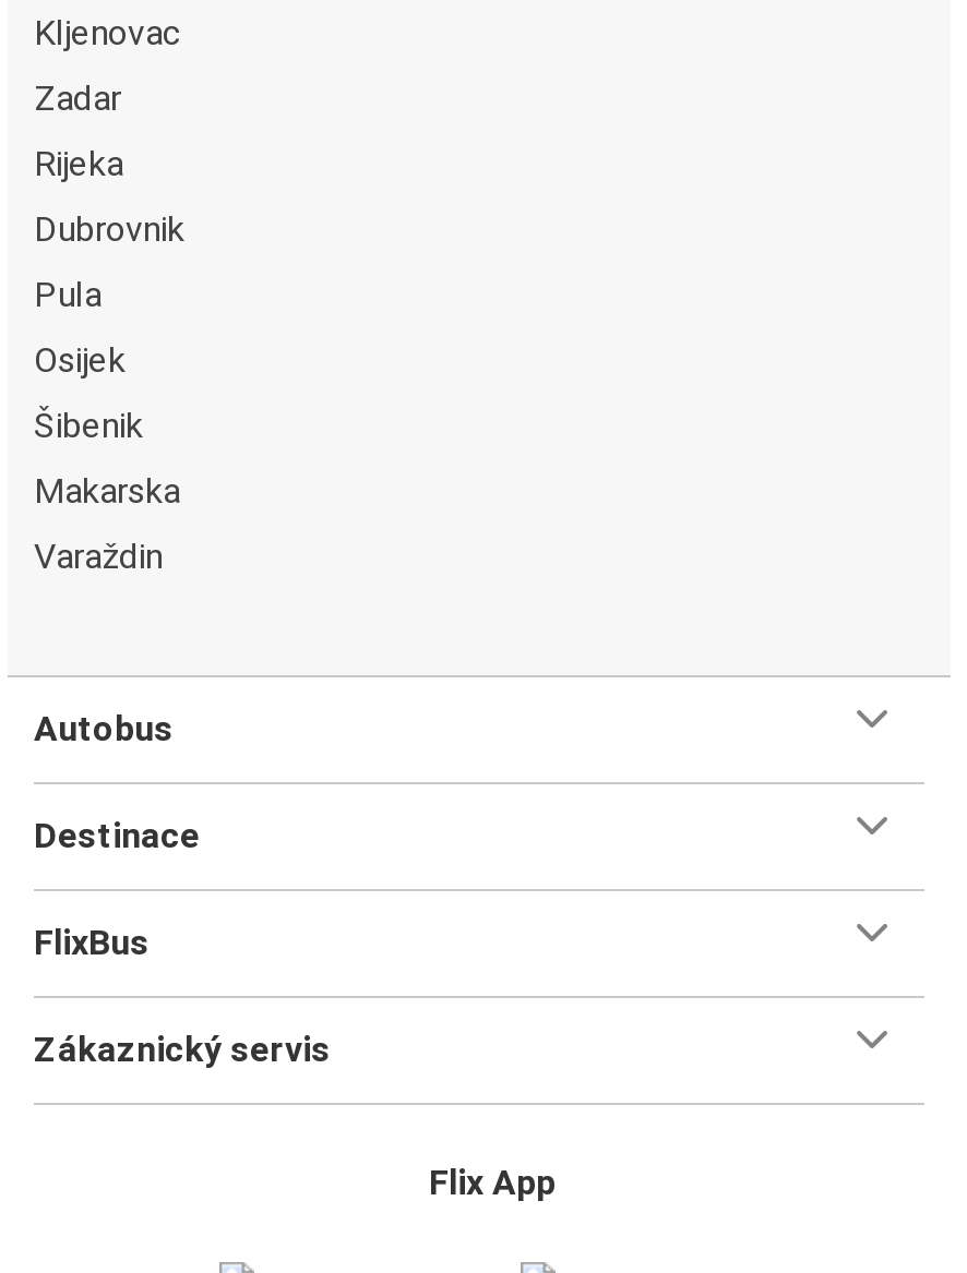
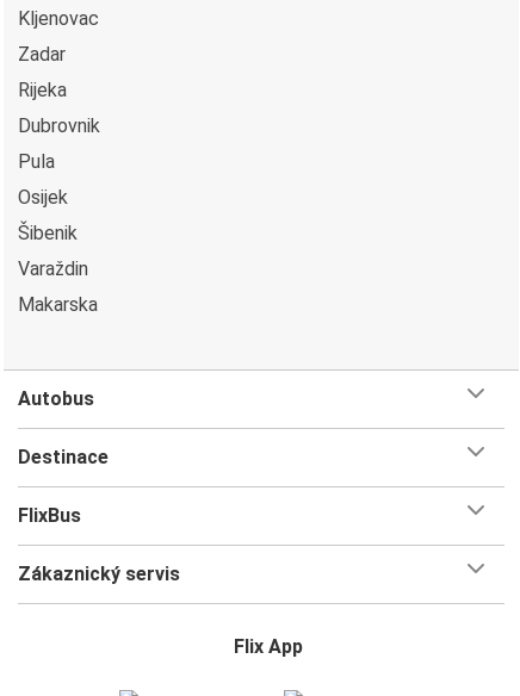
moved [34,469,180,511] -> [18,293,98,315]: Makarska
moved [34,535,163,576] -> [18,257,88,279]: Varaždin

